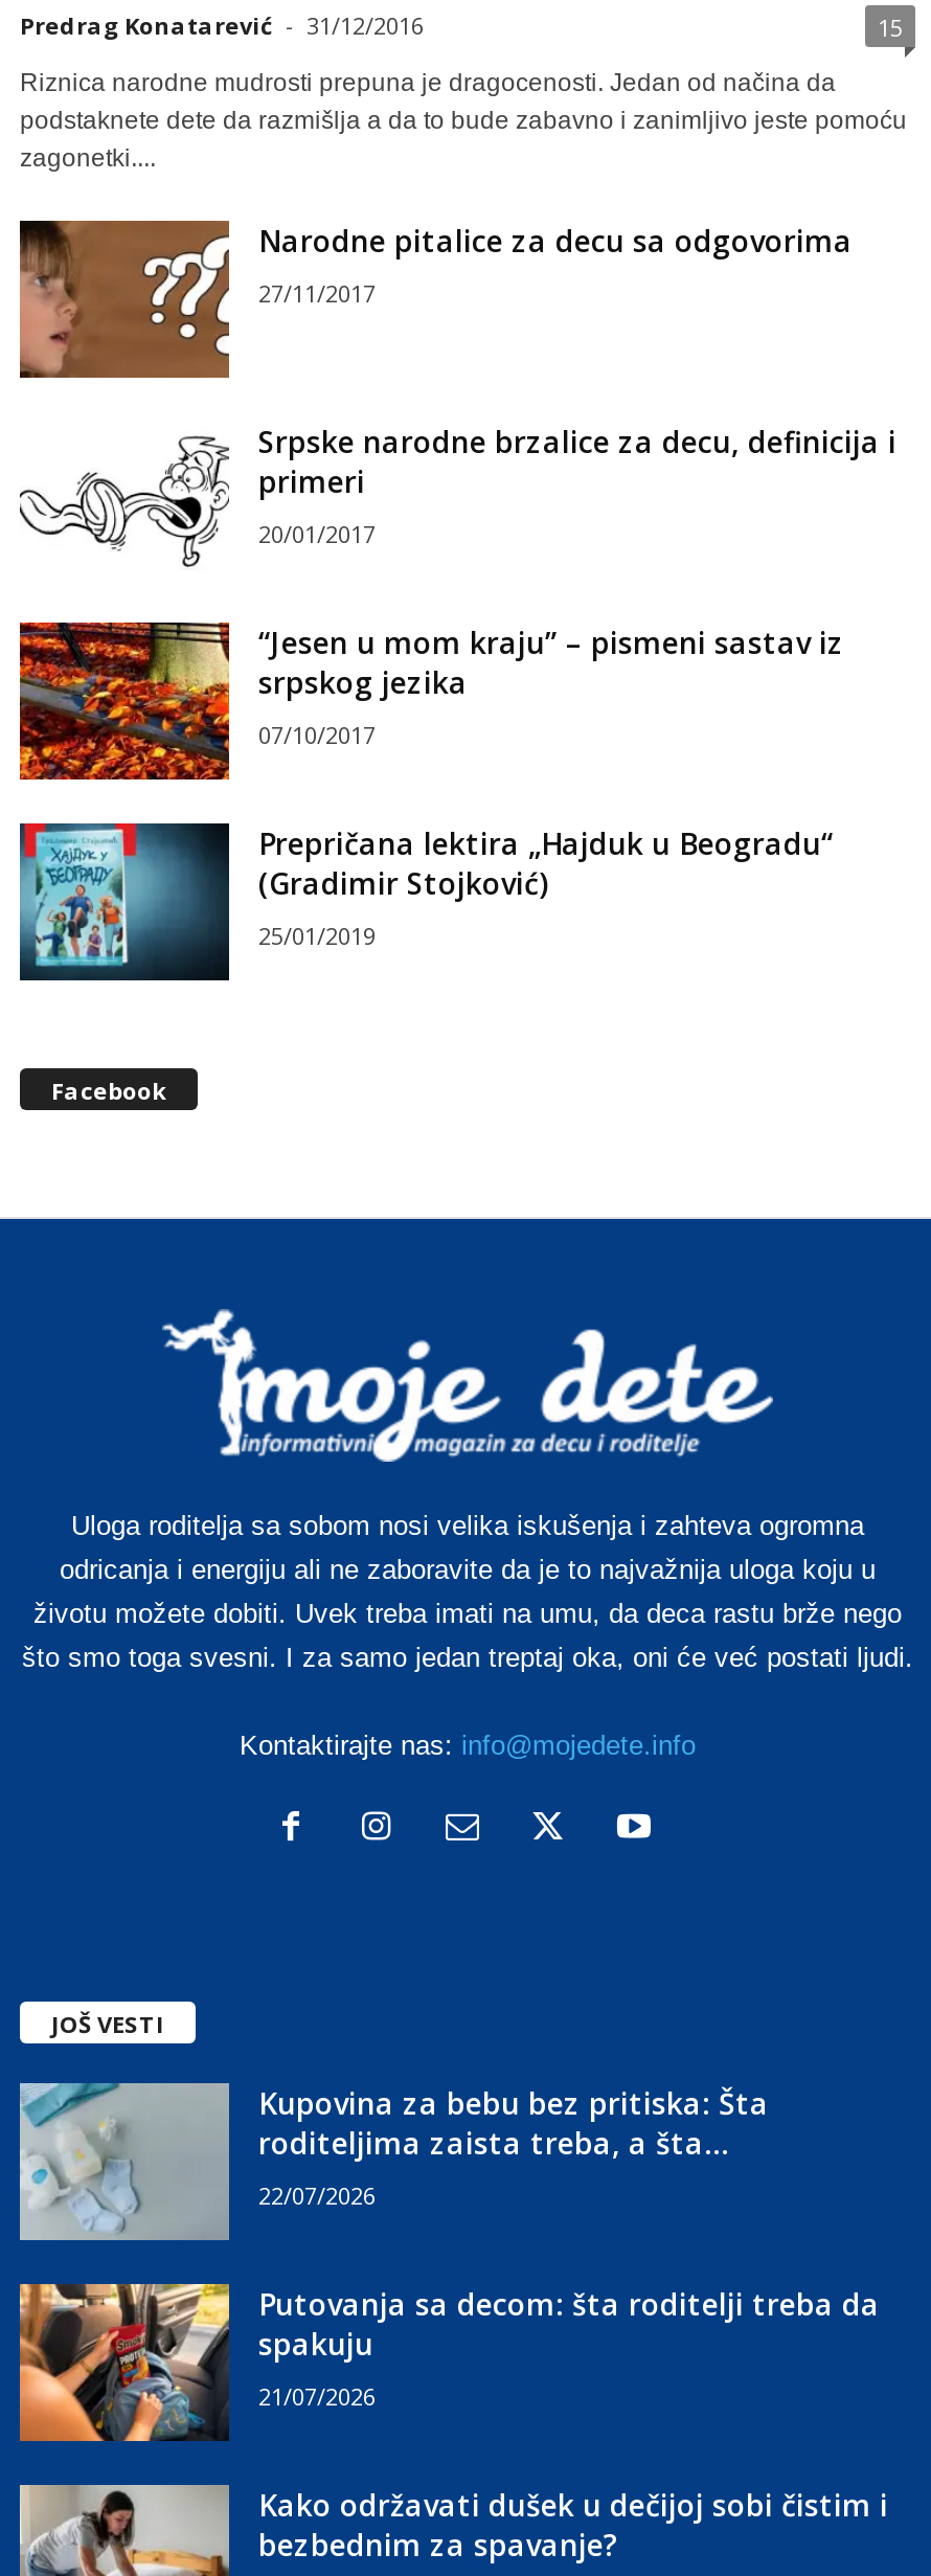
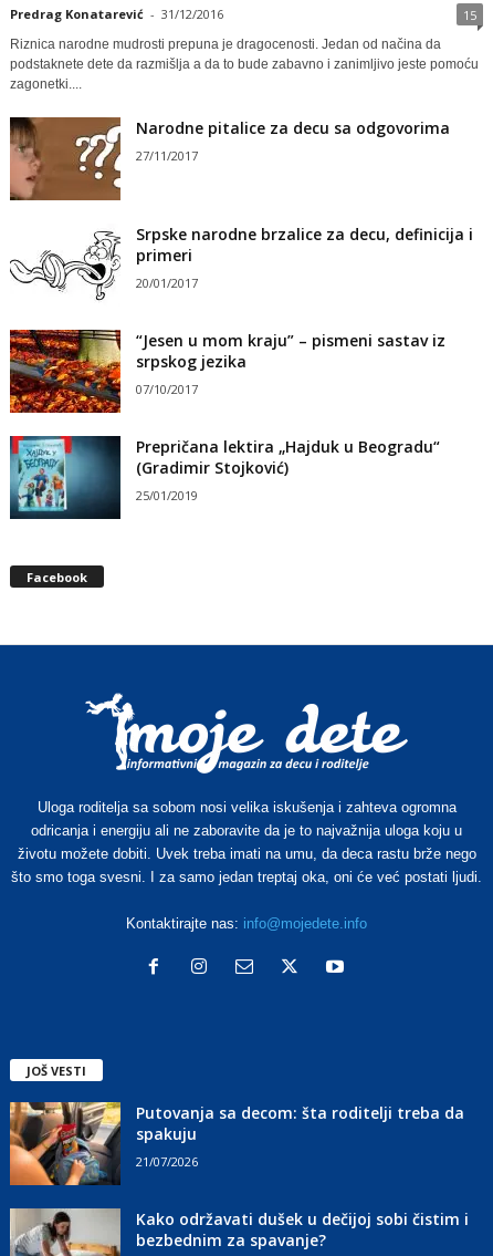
[18,2082,769,2241] [image] | Kupovina za bebu bez pritiska: Šta | roditeljima zaista treba, a šta... | 22/07/2026 -> none

